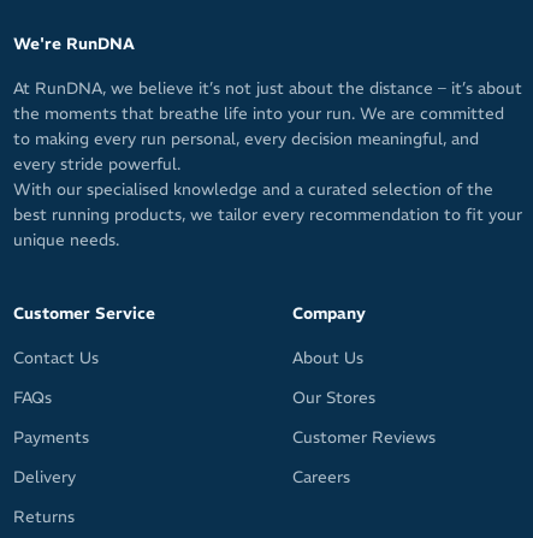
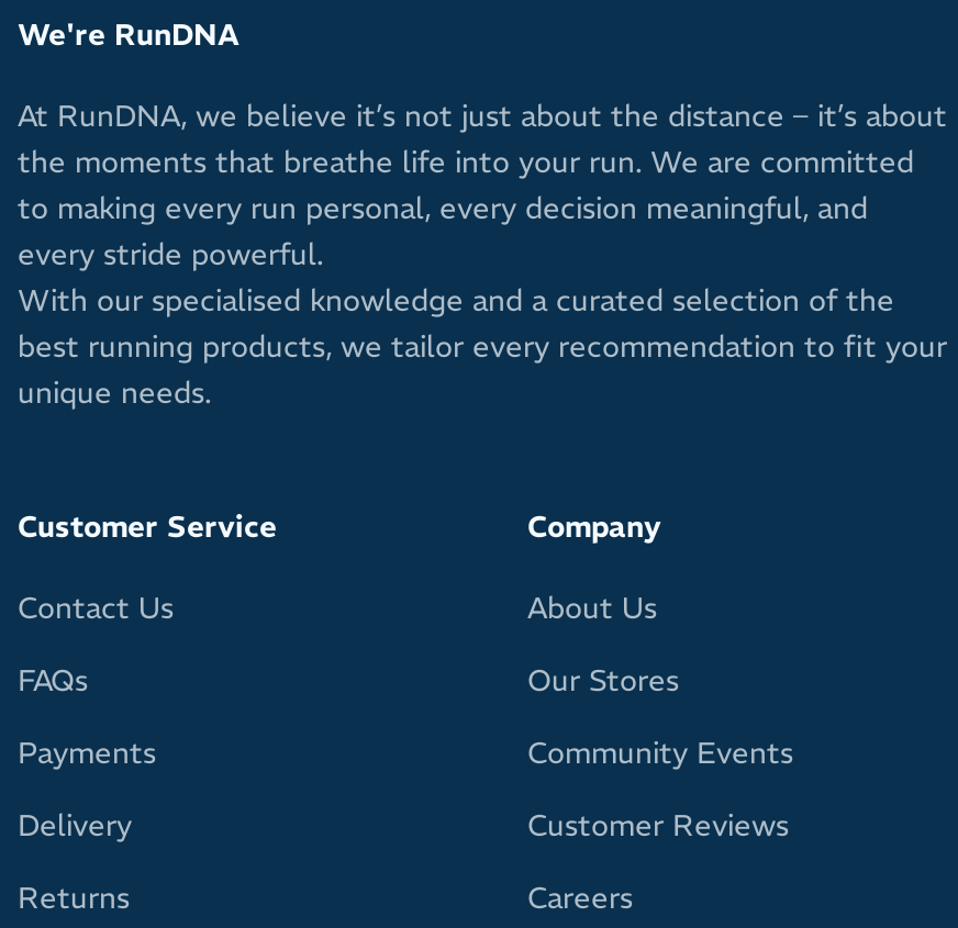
moved [292,427,436,487] -> [527,807,789,917]: Customer Reviews | Careers
none -> [527,734,793,772] Community Events

